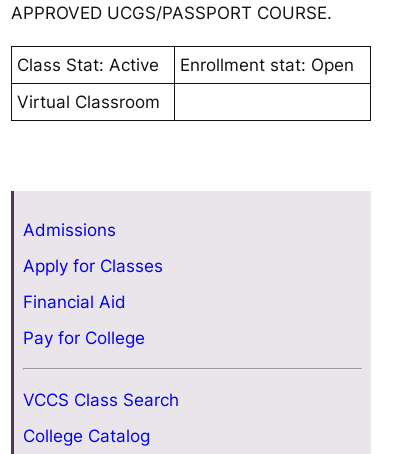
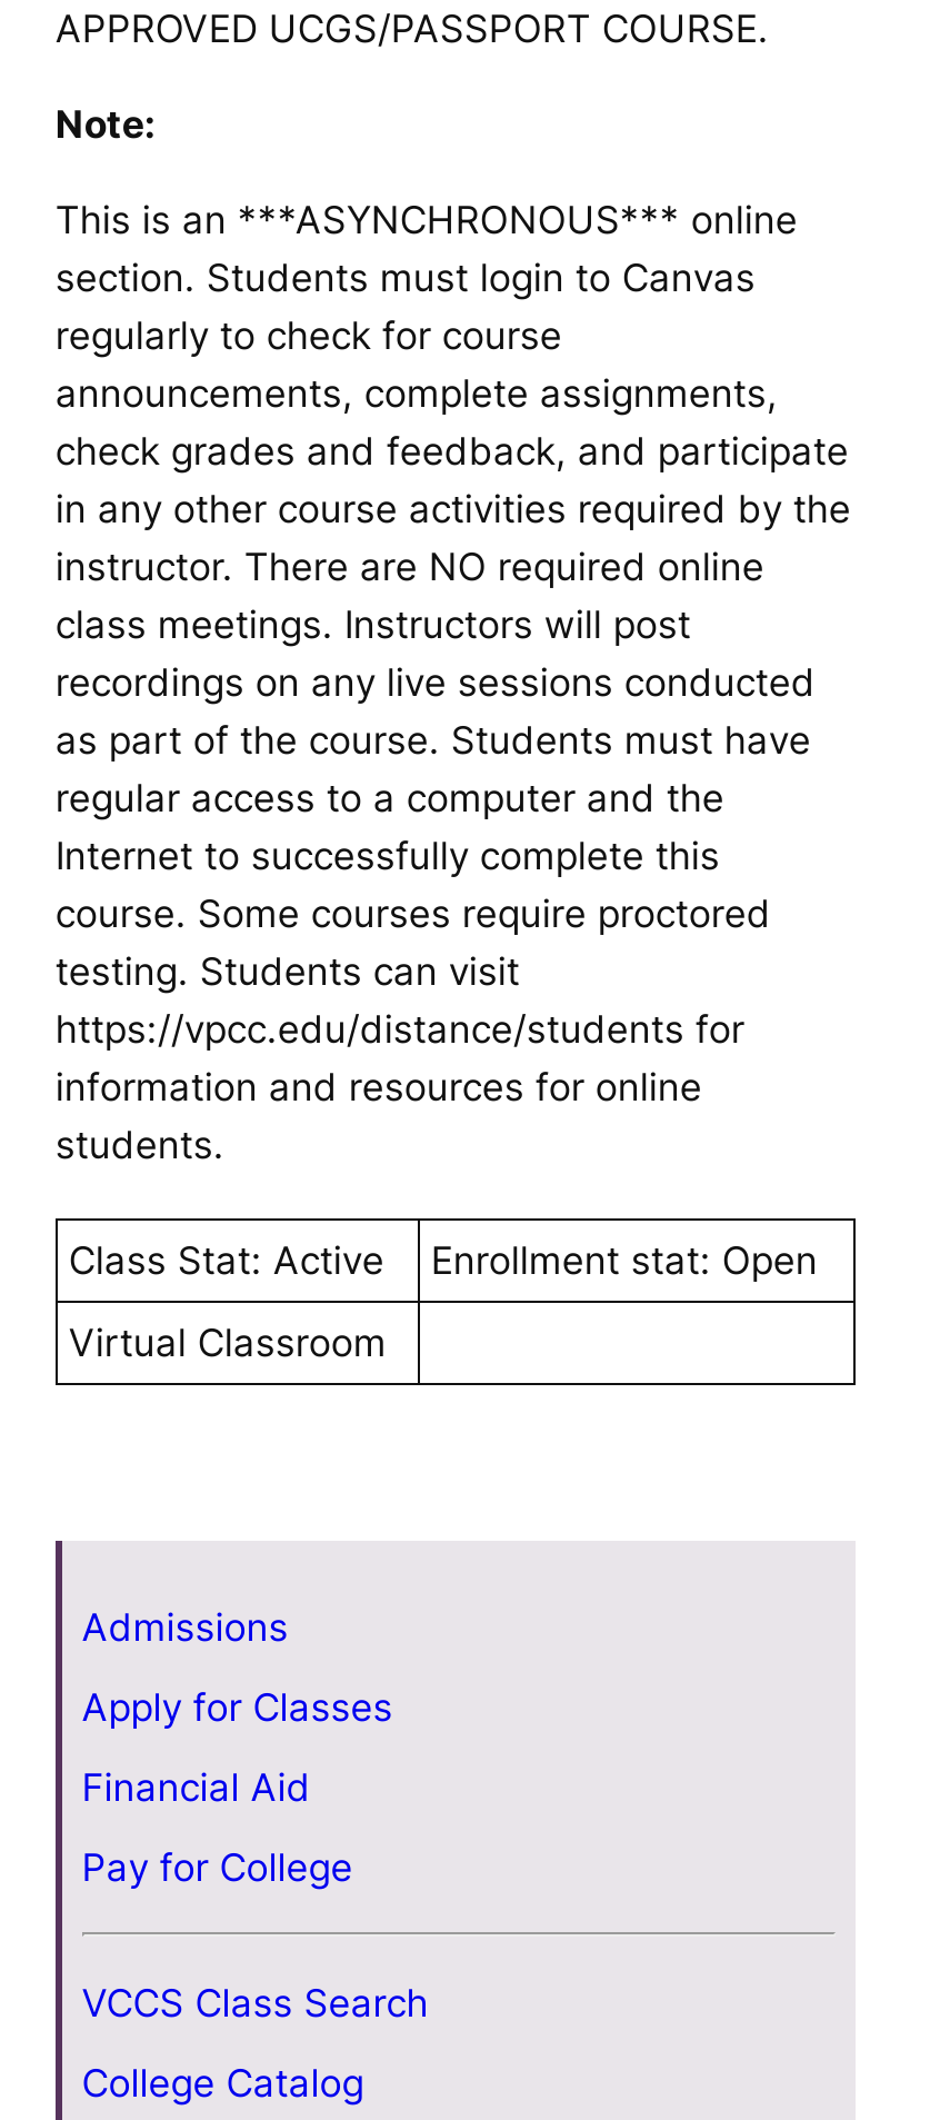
none -> [55,102,851,1167] Note: | This is an ***ASYNCHRONOUS*** online | section. Students must login to Canvas | regularly to check for course | announcements, complete assignments, | check grades and feedback, and participate | in any other course activities required by the | instructor. There are NO required online | class meetings. Instructors will post | recordings on any live sessions conducted | as part of the course. Students must have | regular access to a computer and the | Internet to successfully complete this | course. Some courses require proctored | testing. Students can visit | https://vpcc.edu/distance/students for | information and resources for online | students.

